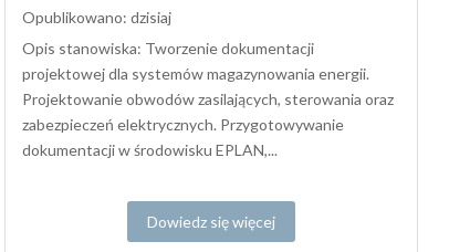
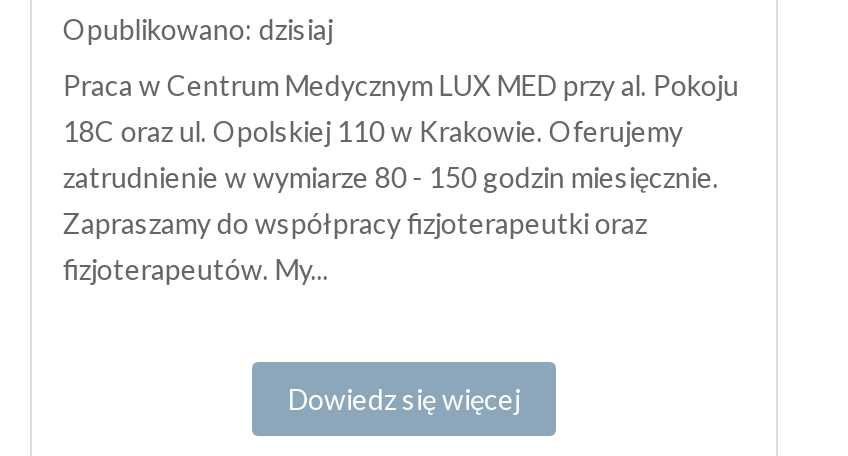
[23,39,394,160] Opis stanowiska: Tworzenie dokumentacji | projektowej dla systemów magazynowania energii. | Projektowanie obwodów zasilających, sterowania oraz | zabezpieczeń elektrycznych. Przygotowywanie | dokumentacji w środowisku EPLAN,... -> [63,69,739,287] Praca w Centrum Medycznym LUX MED przy al. Pokoju | 18C oraz ul. Opolskiej 110 w Krakowie. Oferujemy | zatrudnienie w wymiarze 80 - 150 godzin miesięcznie. | Zapraszamy do współpracy fizjoterapeutki oraz | fizjoterapeutów. My...

